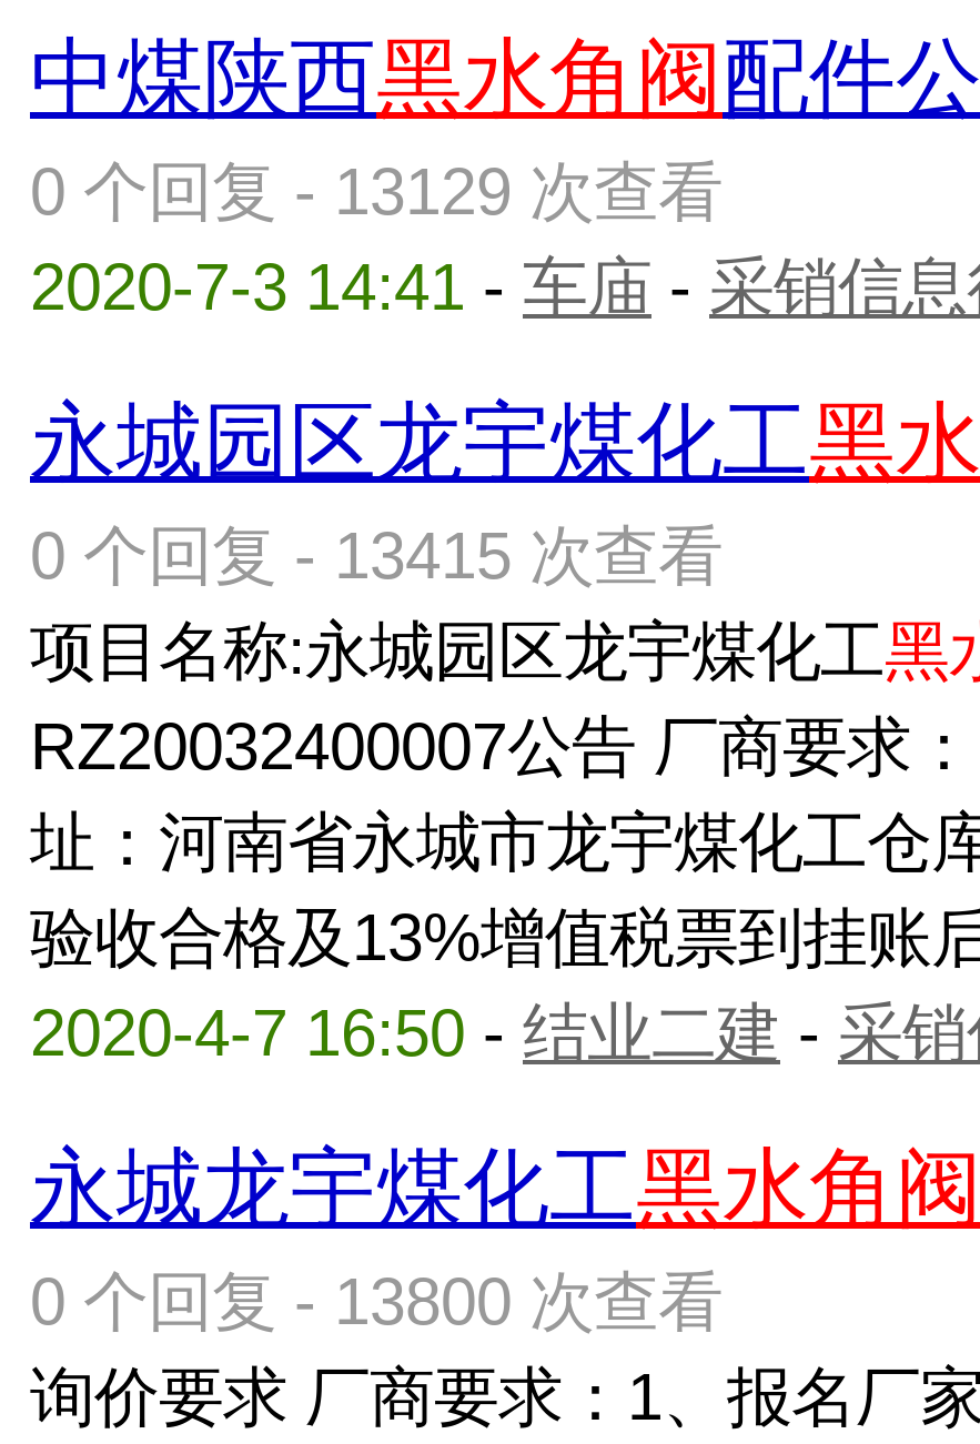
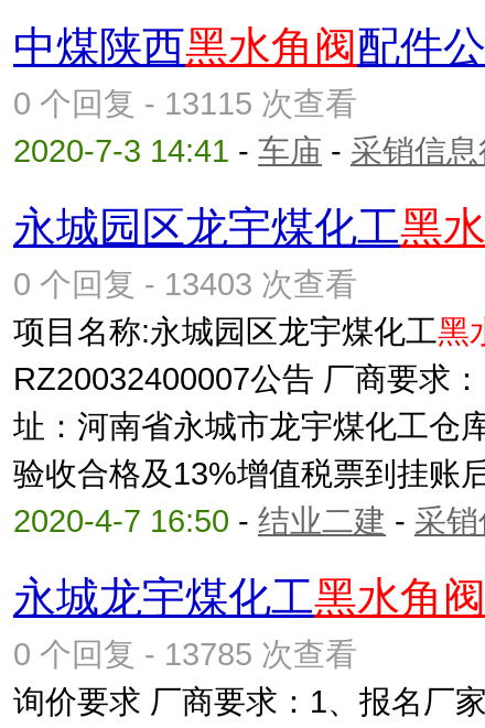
[30,154,723,228] 0 个回复 - 13129 次查看 -> [13,85,357,121] 0 个回复 - 13115 次查看
[30,518,723,592] 0 个回复 - 13415 次查看 -> [13,265,357,302] 0 个回复 - 13403 次查看
[30,1264,723,1337] 0 个回复 - 13800 次查看 -> [13,635,357,672] 0 个回复 - 13785 次查看

